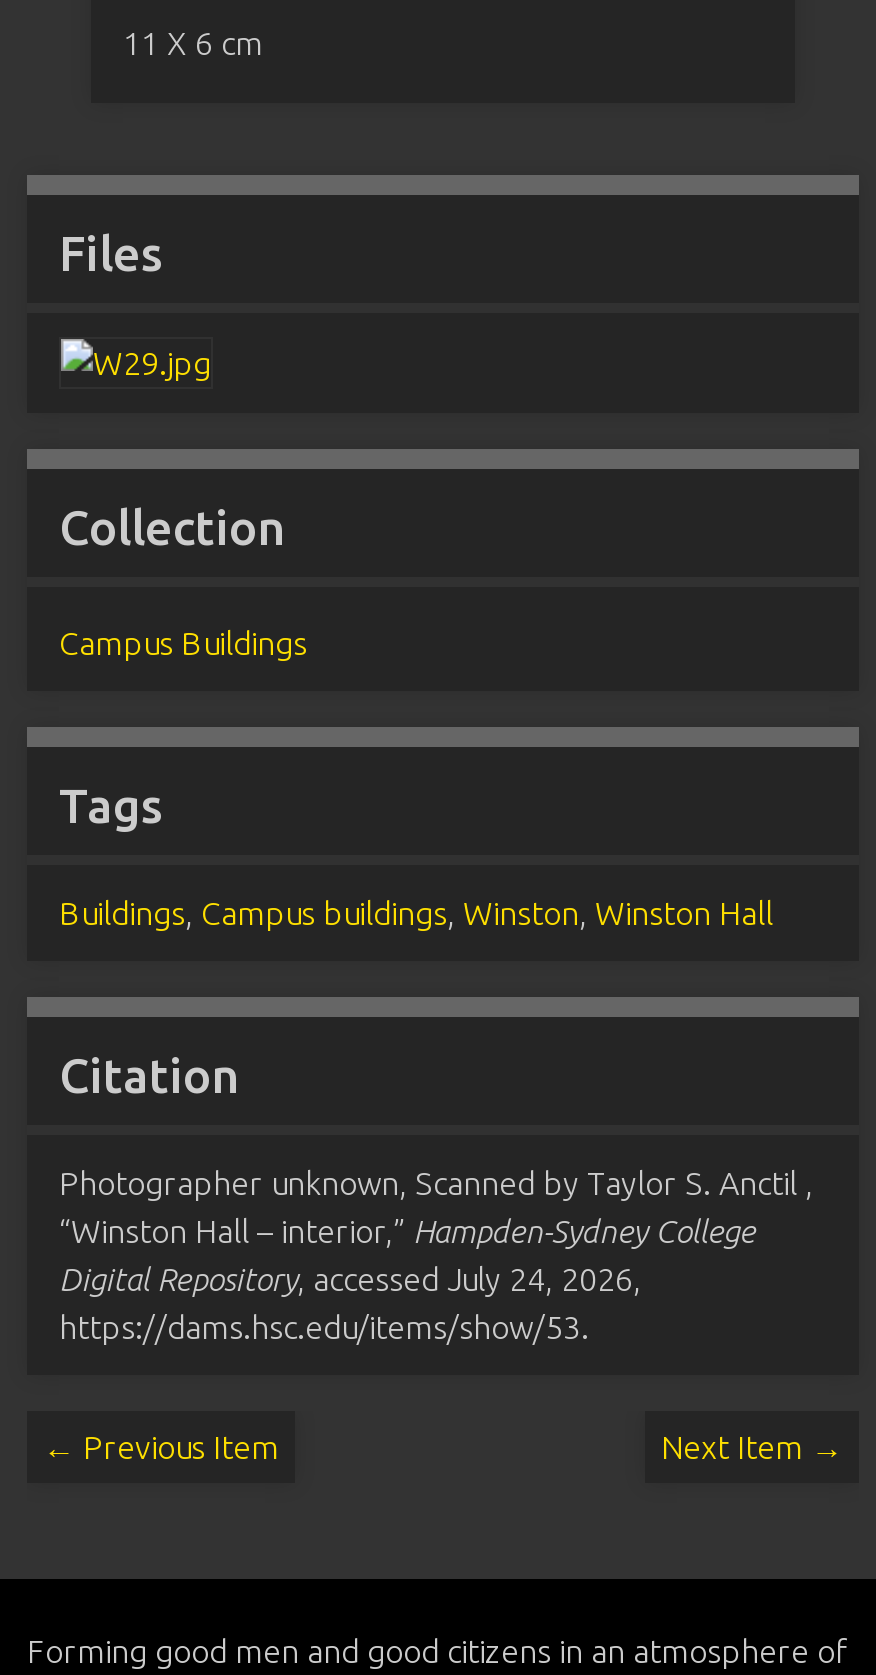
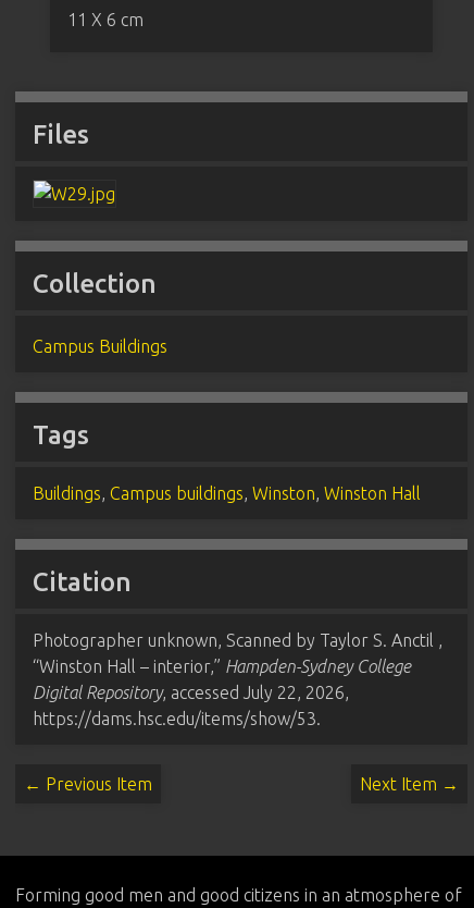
[59,1261,641,1297] Digital Repository, accessed July 24, 2026, -> [33,683,349,702] Digital Repository, accessed July 22, 2026,

